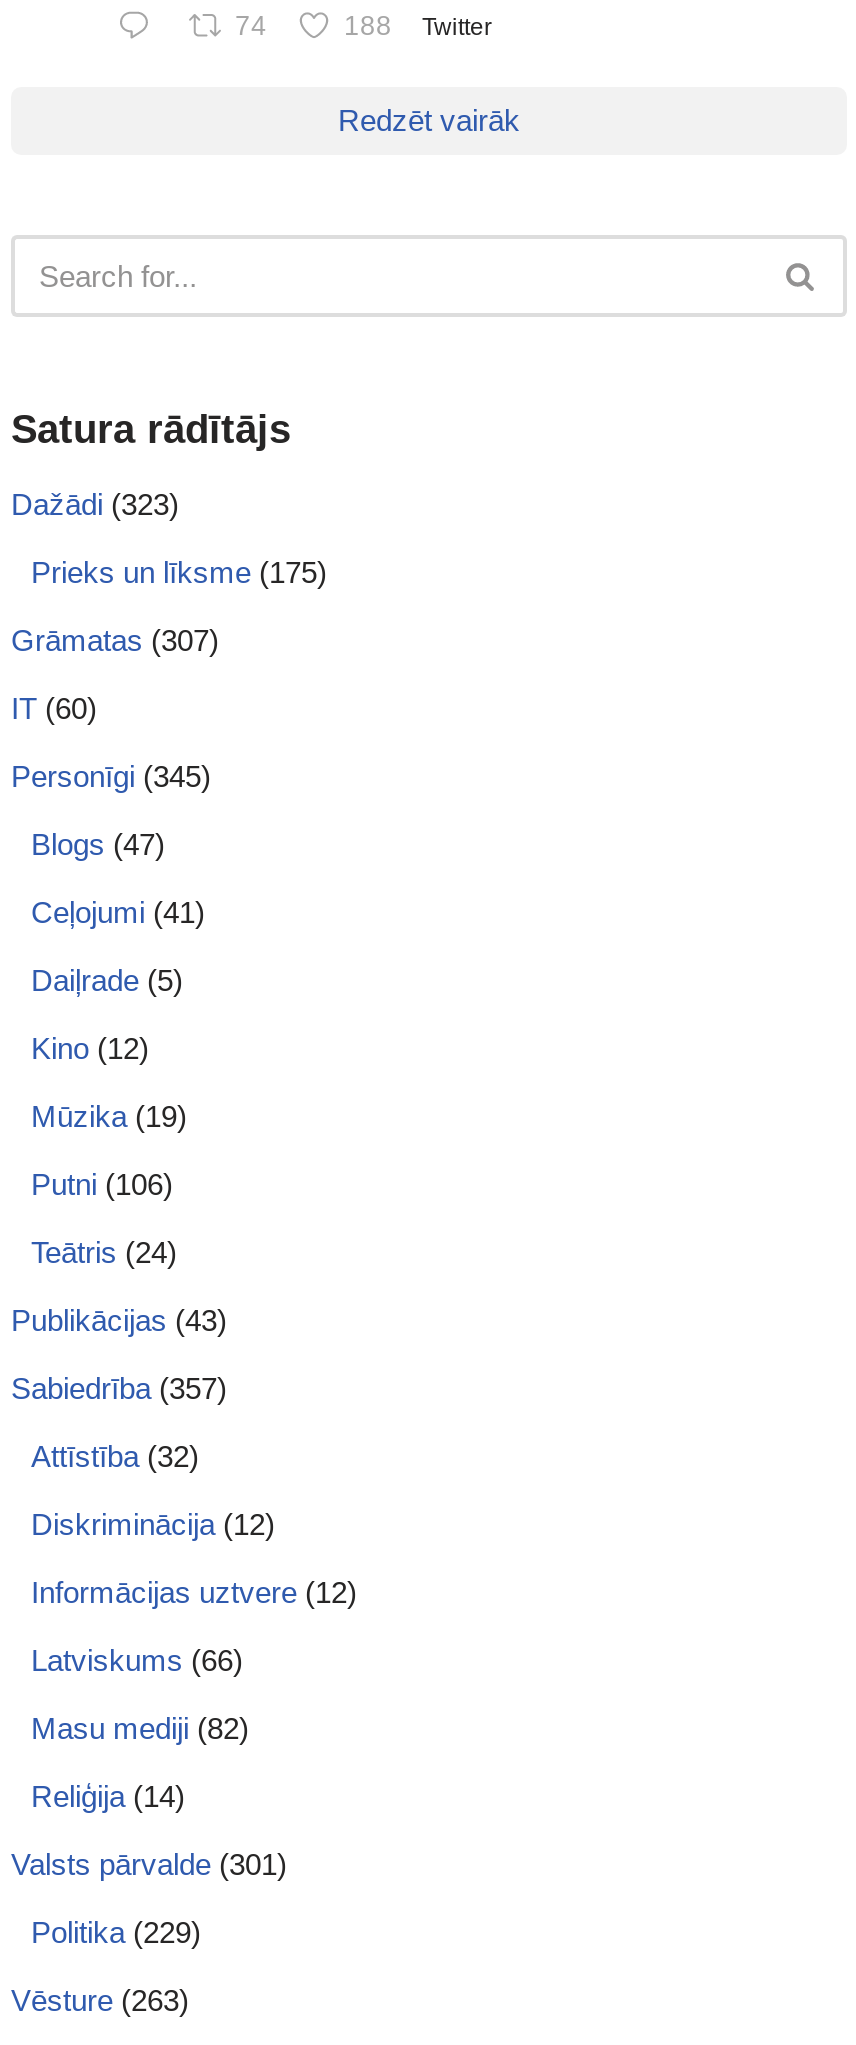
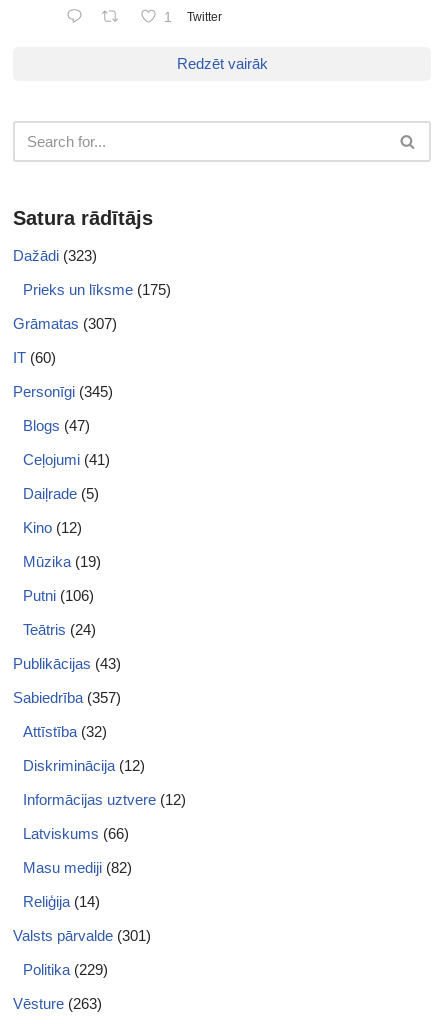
[235,12,392,42] 74 | 188 -> [163,10,171,25] 1

